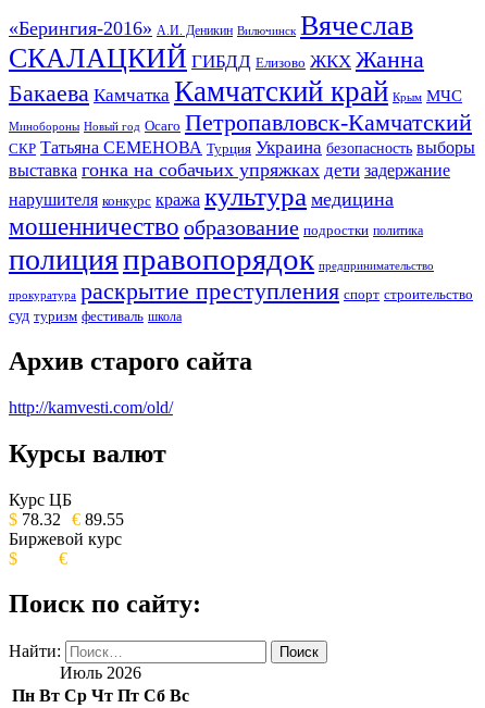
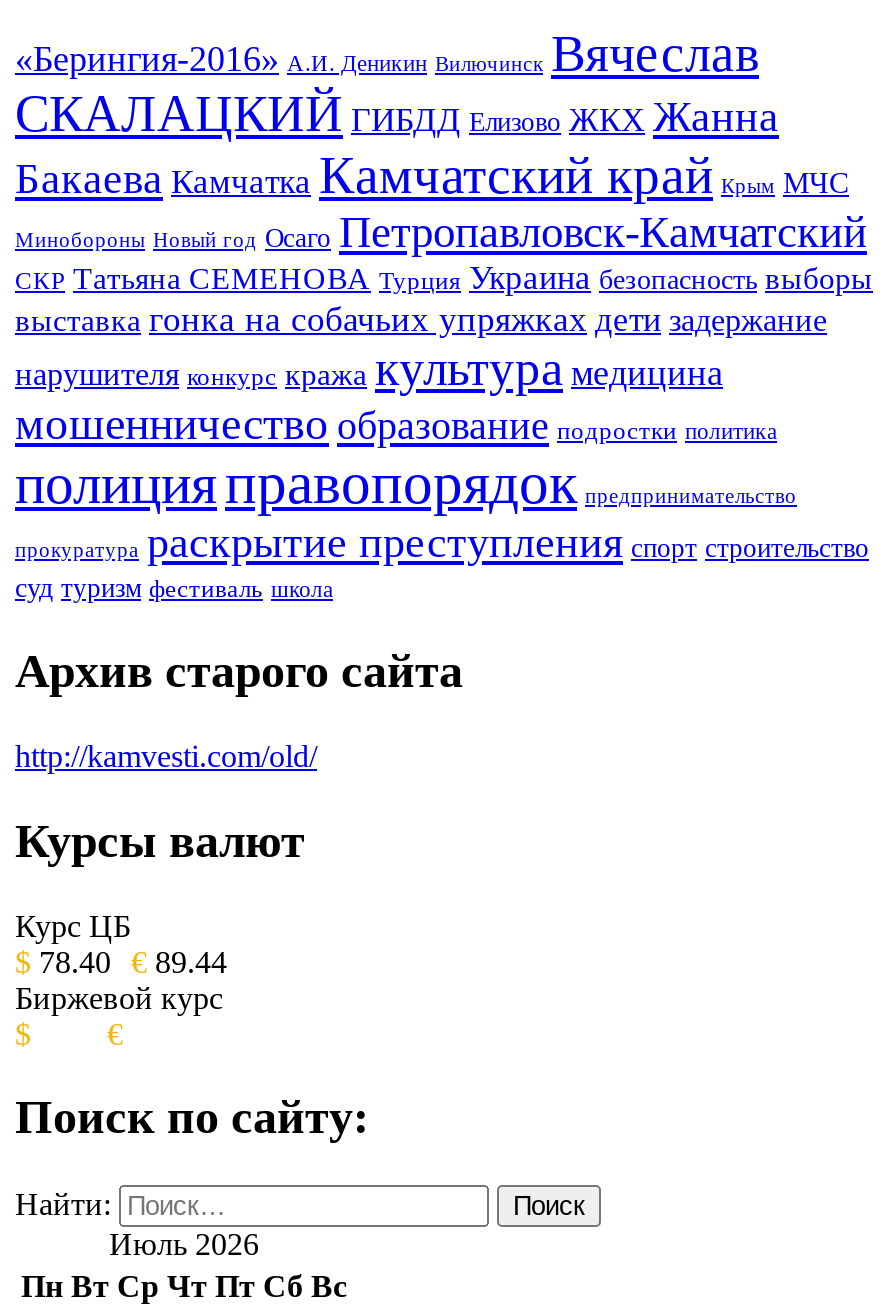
[9,510,124,528] $ 78.32 € 89.55 -> [15,944,227,978] $ 78.40 € 89.44

